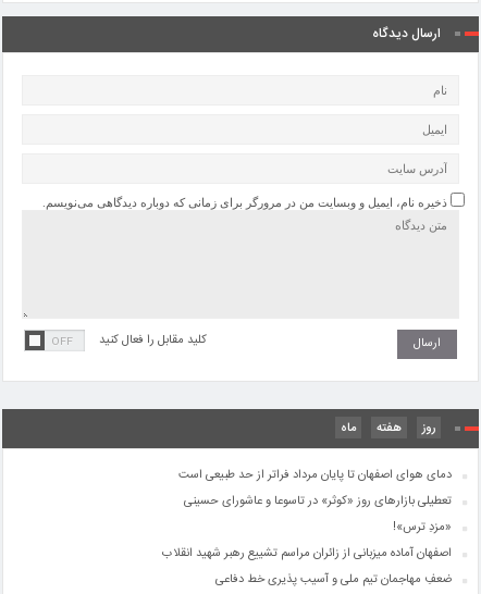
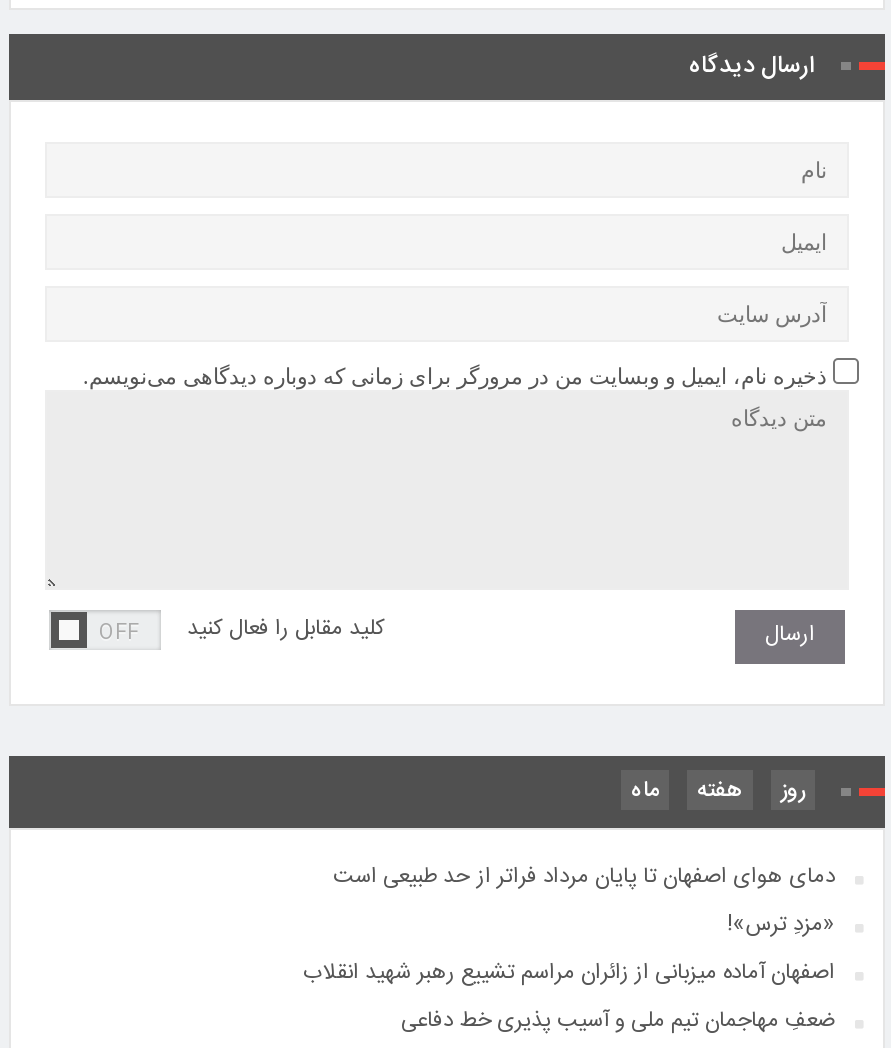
[184,492,452,511] تعطیلی بازارهای روز «کوثر» در تاسوعا و عاشورای حسینی -> none

